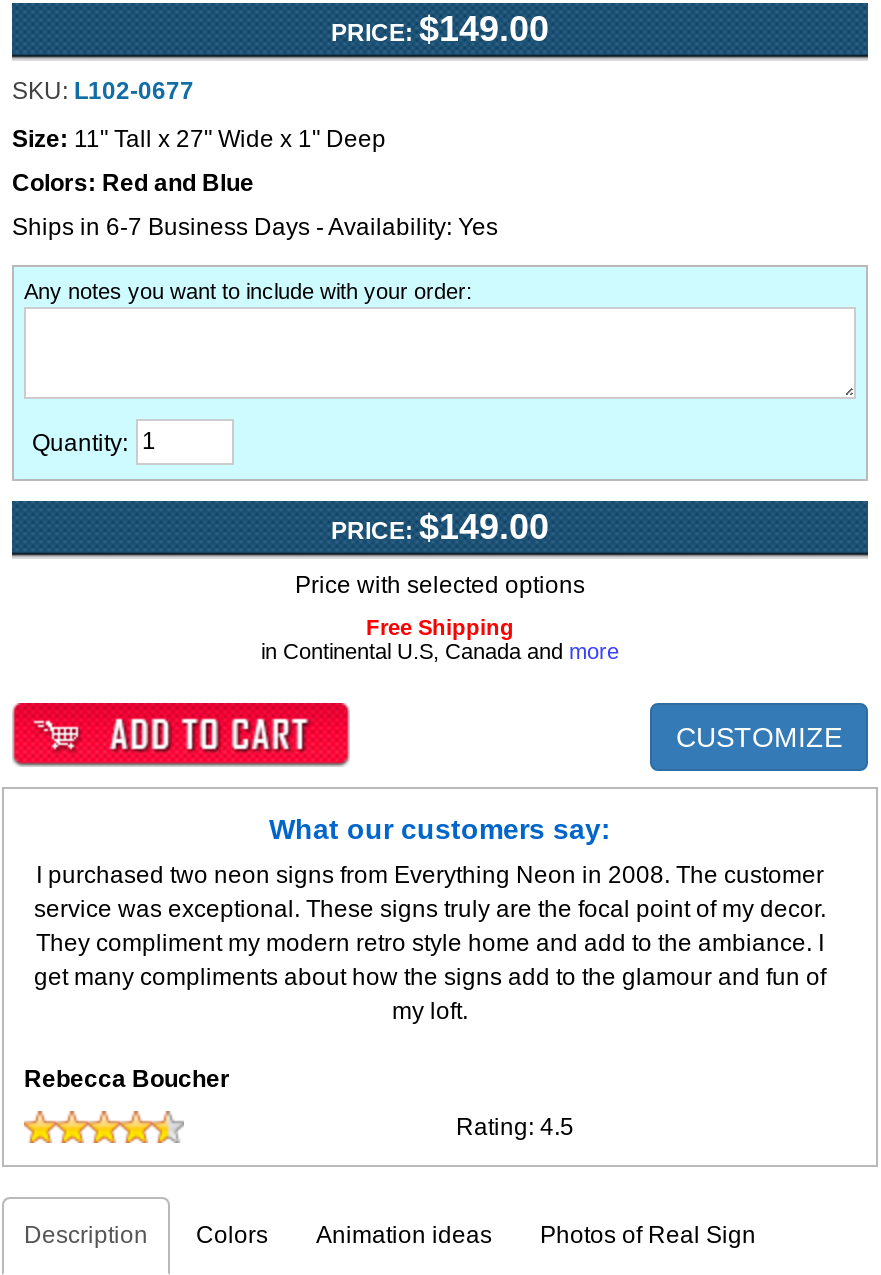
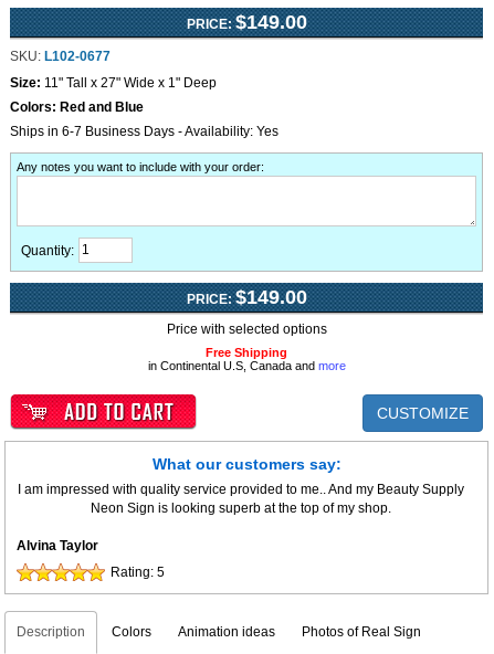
[34,861,826,1025] I purchased two neon signs from Everything Neon in 2008. The customer | service was exceptional. These signs truly are the focal point of my decor. | They compliment my modern retro style home and add to the ambiance. I | get many compliments about how the signs add to the glamour and fun of | my loft. -> [18,482,464,516] I am impressed with quality service provided to me.. And my Beauty Supply | Neon Sign is looking superb at the top of my shop.
[24,1065,230,1093] Rebecca Boucher -> [17,538,98,553] Alvina Taylor
[456,1113,574,1141] Rating: 4.5 -> [111,565,165,580] Rating: 5

